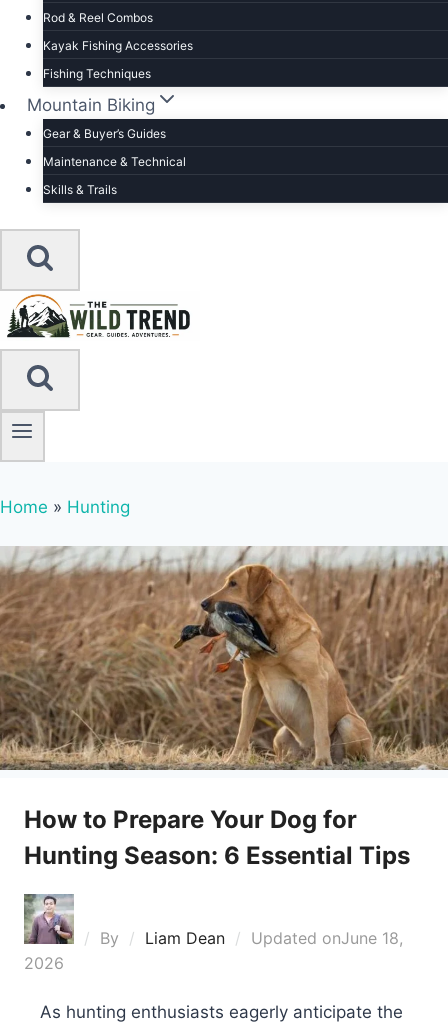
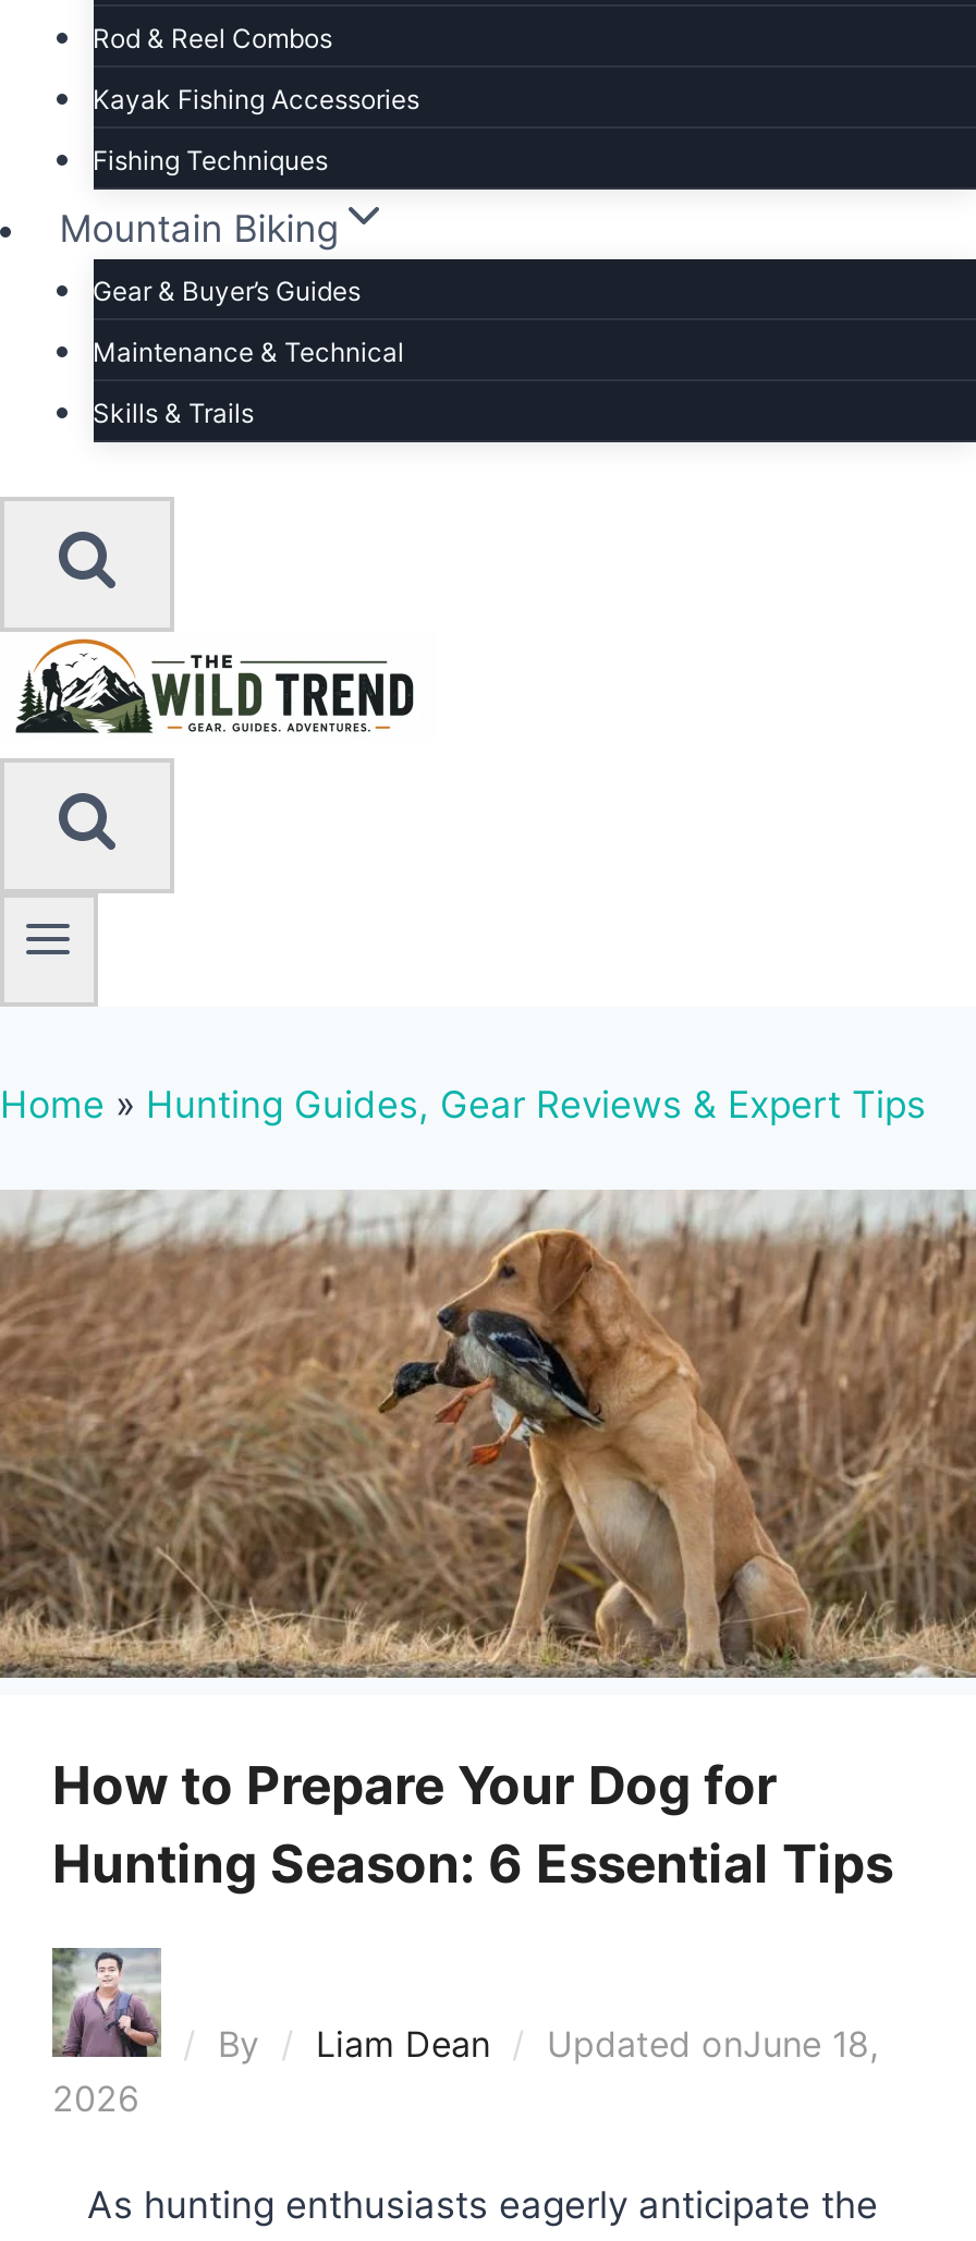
[0,497,130,517] Home» Hunting -> [0,1082,926,1126] Home» Hunting Guides, Gear Reviews & Expert Tips

